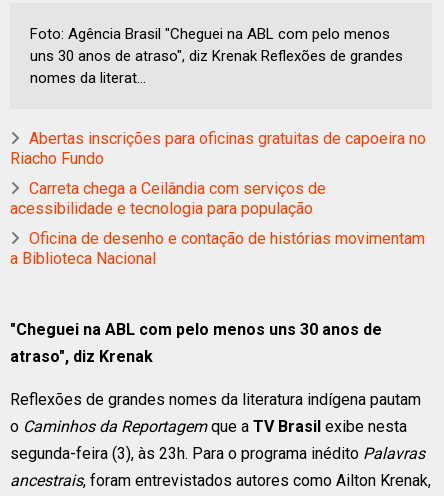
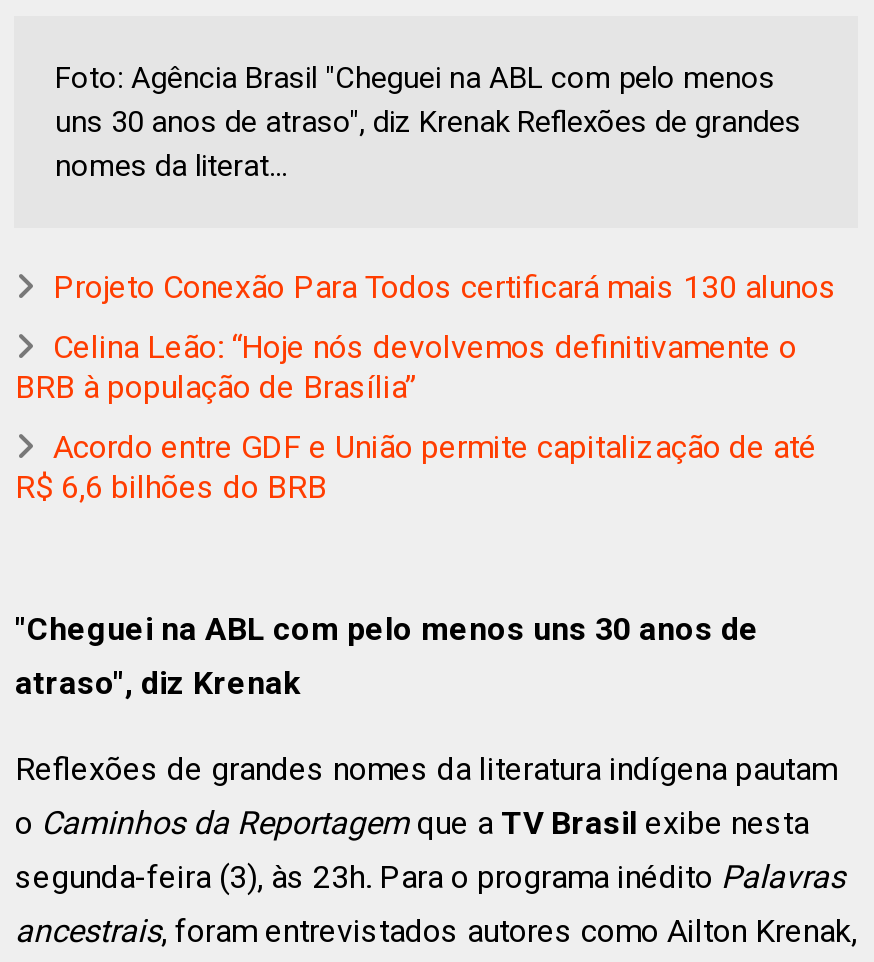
[10,129,426,168] Abertas inscrições para oficinas gratuitas de capoeira no | Riacho Fundo -> [53,268,837,306] Projeto Conexão Para Todos certificará mais 130 alunos
[10,179,326,218] Carreta chega a Ceilândia com serviços de | acessibilidade e tecnologia para população -> [15,328,797,406] Celina Leão: “Hoje nós devolvemos definitivamente o | BRB à população de Brasília”
[10,229,425,268] Oficina de desenho e contação de histórias movimentam | a Biblioteca Nacional -> [15,428,817,506] Acordo entre GDF e União permite capitalização de até | R$ 6,6 bilhões do BRB

